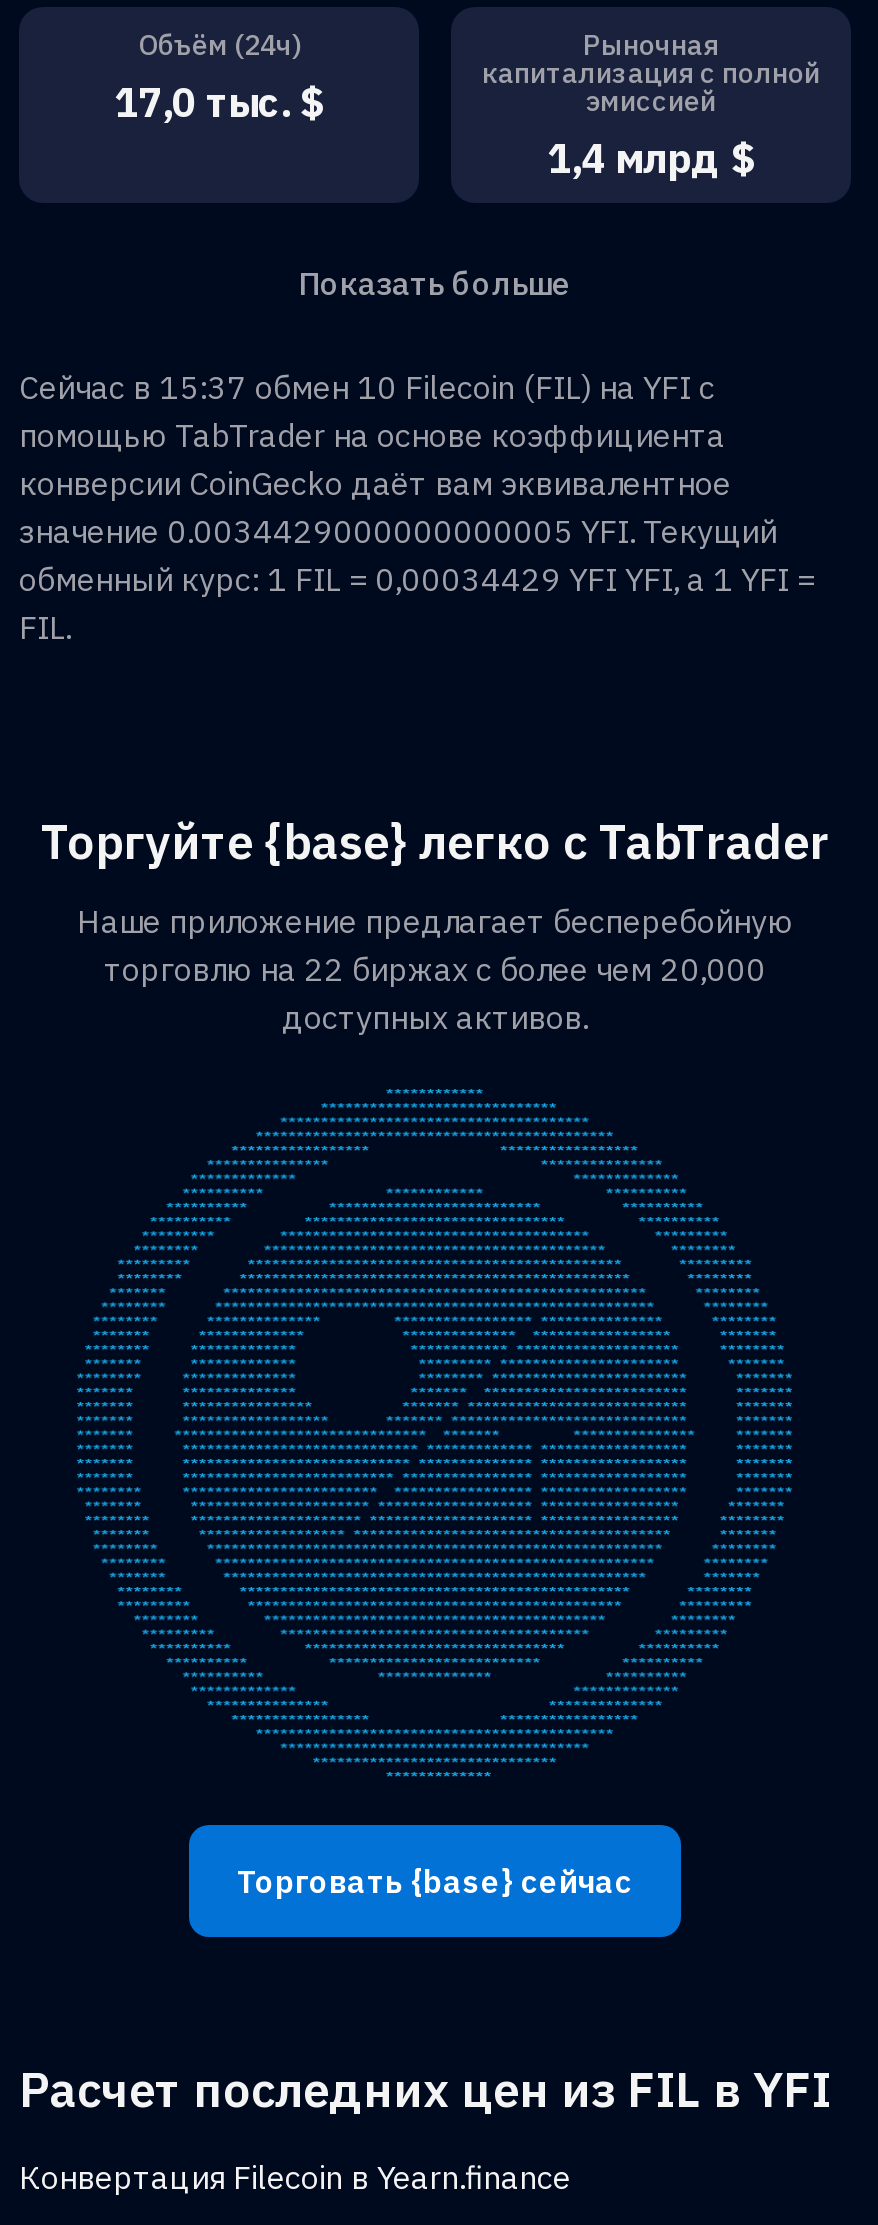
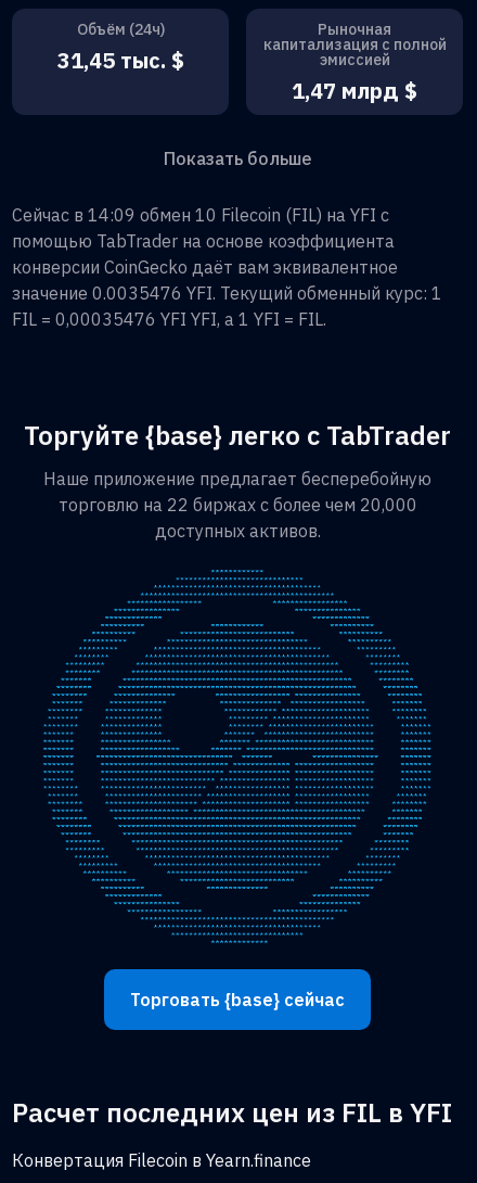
[114,74,324,128] 17,0 тыс. $ -> [57,45,184,74] 31,45 тыс. $
[547,130,755,184] 1,4 млрд $ -> [292,75,417,105] 1,47 млрд $
[19,366,715,406] Сейчас в 15:37 обмен 10 Filecoin (FIL) на YFI с -> [12,203,389,225] Сейчас в 14:09 обмен 10 Filecoin (FIL) на YFI с
[19,510,815,646] значение 0.0034429000000000005 YFI. Текущий | обменный курс: 1 FIL = 0,00034429 YFI YFI, а 1 YFI = | FIL. -> [12,282,442,329] значение 0.0035476 YFI. Текущий обменный курс: 1 | FIL = 0,00035476 YFI YFI, а 1 YFI = FIL.

